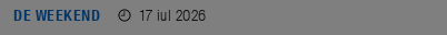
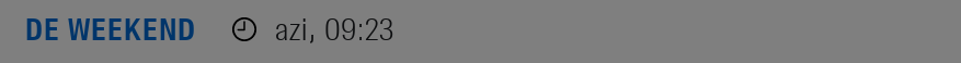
[13,5,206,25] DE WEEKEND 17 iul 2026 -> [25,9,396,49] DE WEEKEND azi, 09:23

